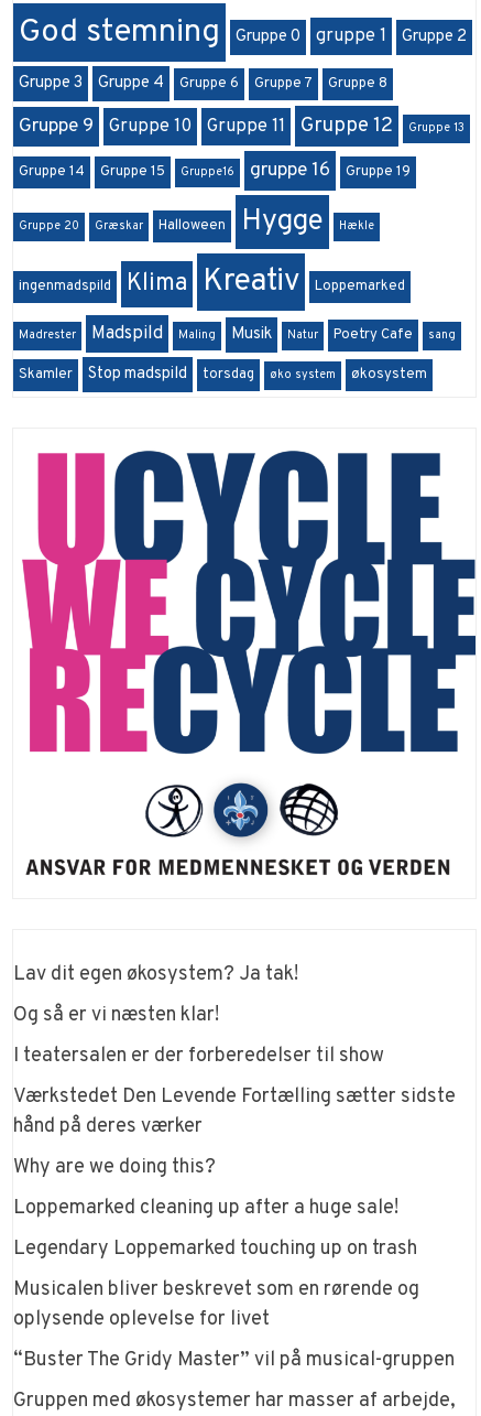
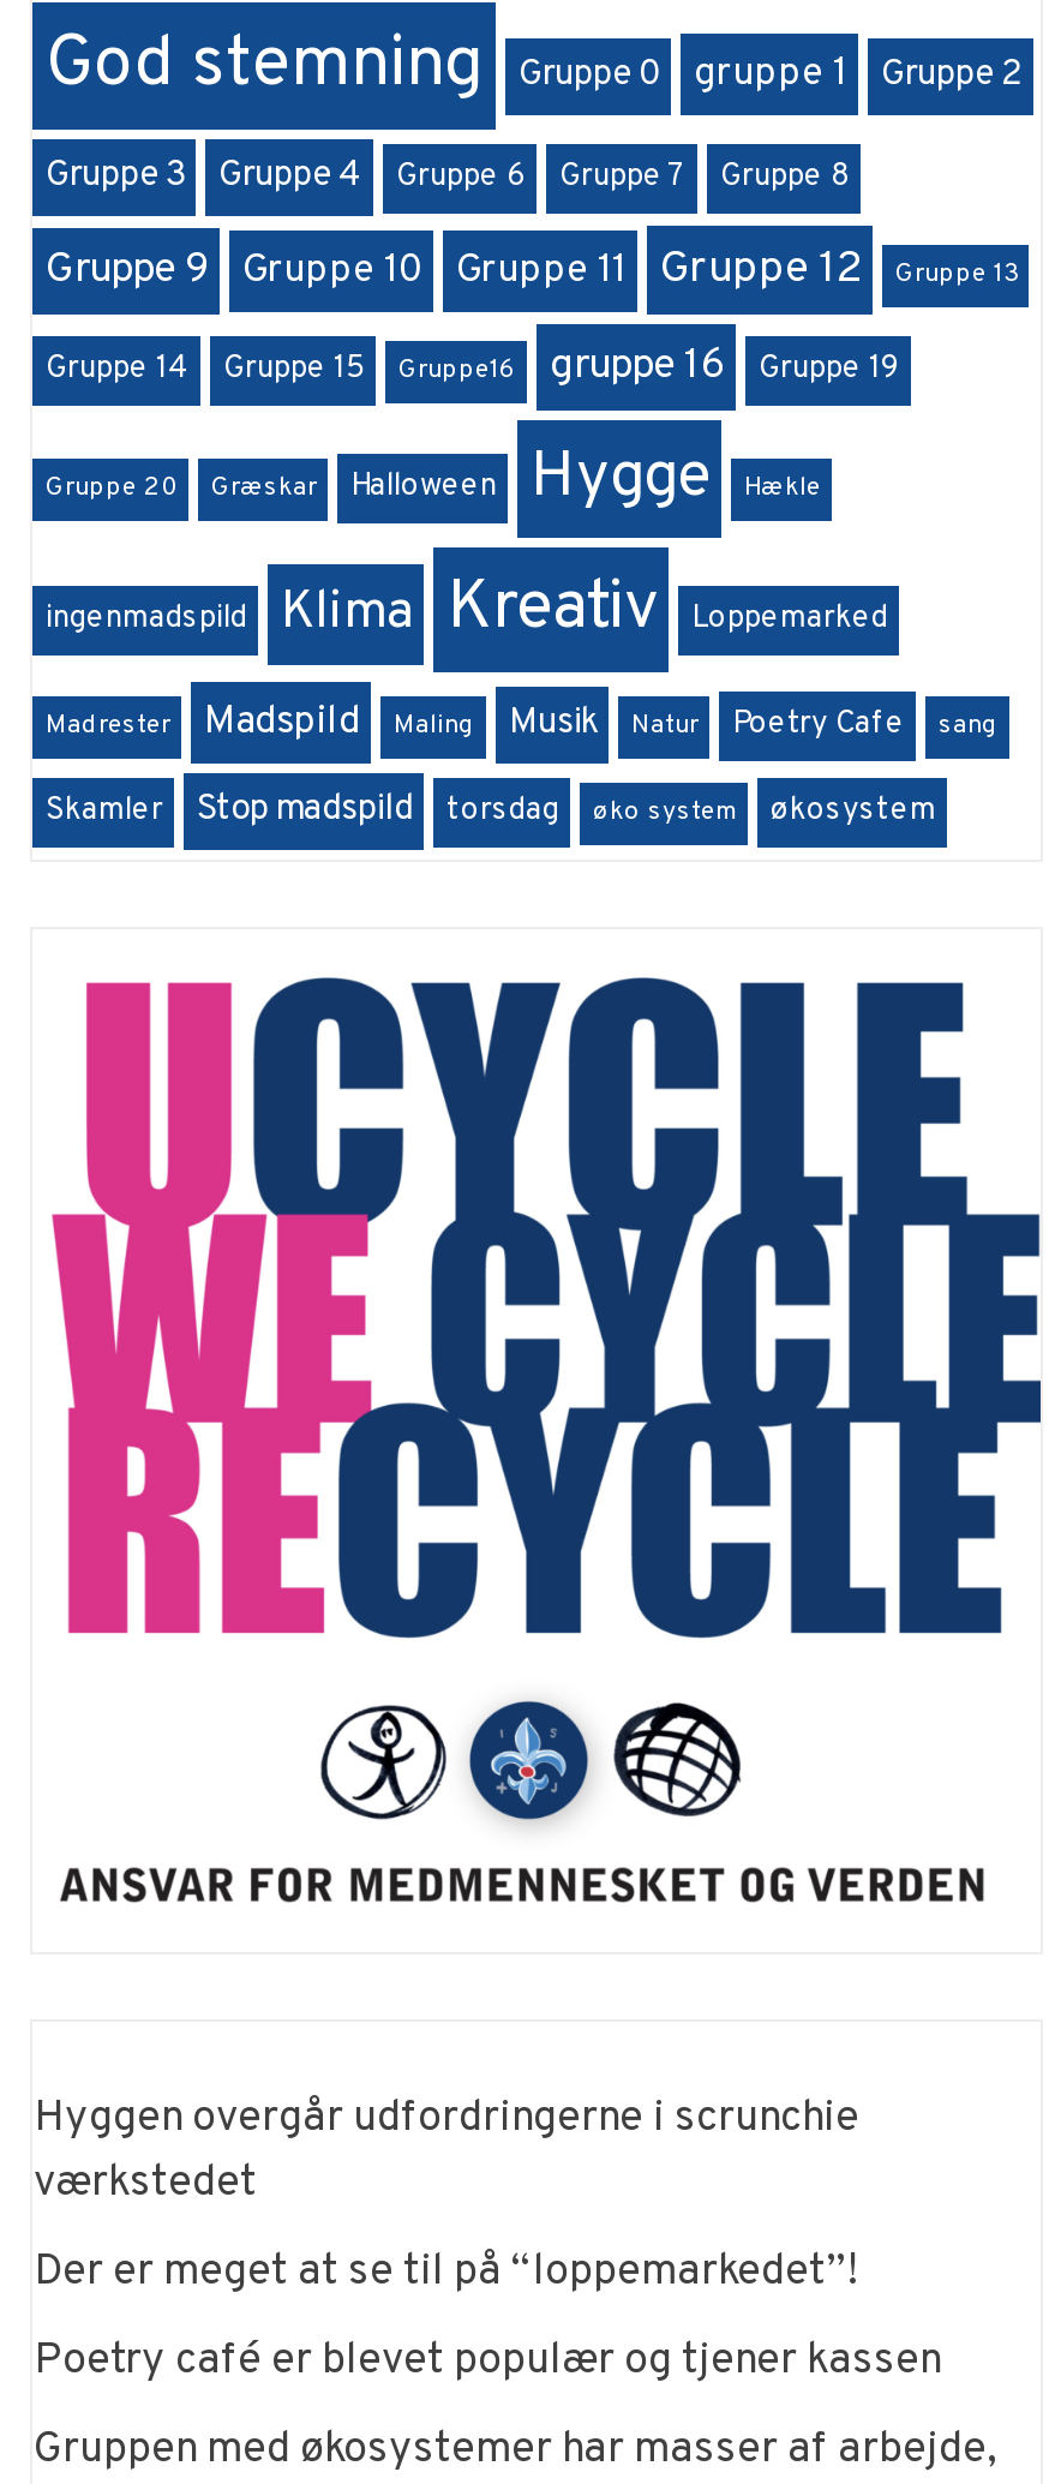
[14,962,456,1373] Lav dit egen økosystem? Ja tak! | Og så er vi næsten klar! | I teatersalen er der forberedelser til show | Værkstedet Den Levende Fortælling sætter sidste | hånd på deres værker | Why are we doing this? | Loppemarked cleaning up after a huge sale! | Legendary Loppemarked touching up on trash | Musicalen bliver beskrevet som en rørende og | oplysende oplevelse for livet | “Buster The Gridy Master” vil på musical-gruppen -> [33,2092,941,2390] Hyggen overgår udfordringerne i scrunchie | værkstedet | Der er meget at se til på “loppemarkedet”! | Poetry café er blevet populær og tjener kassen

